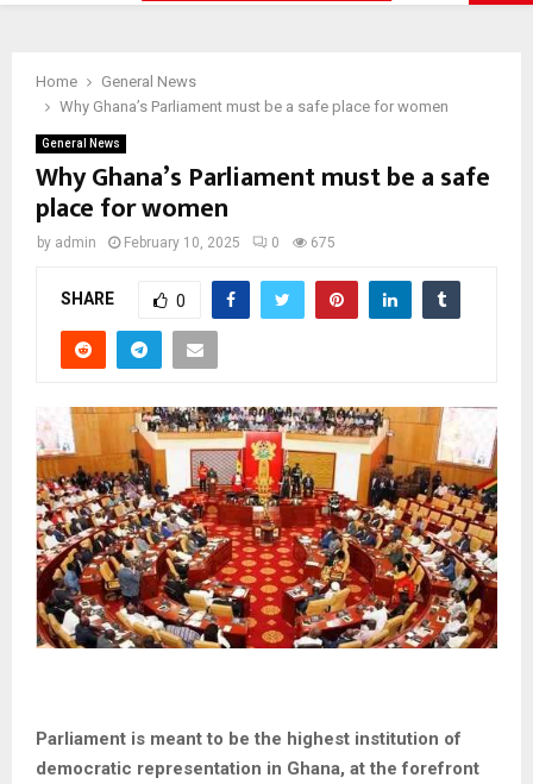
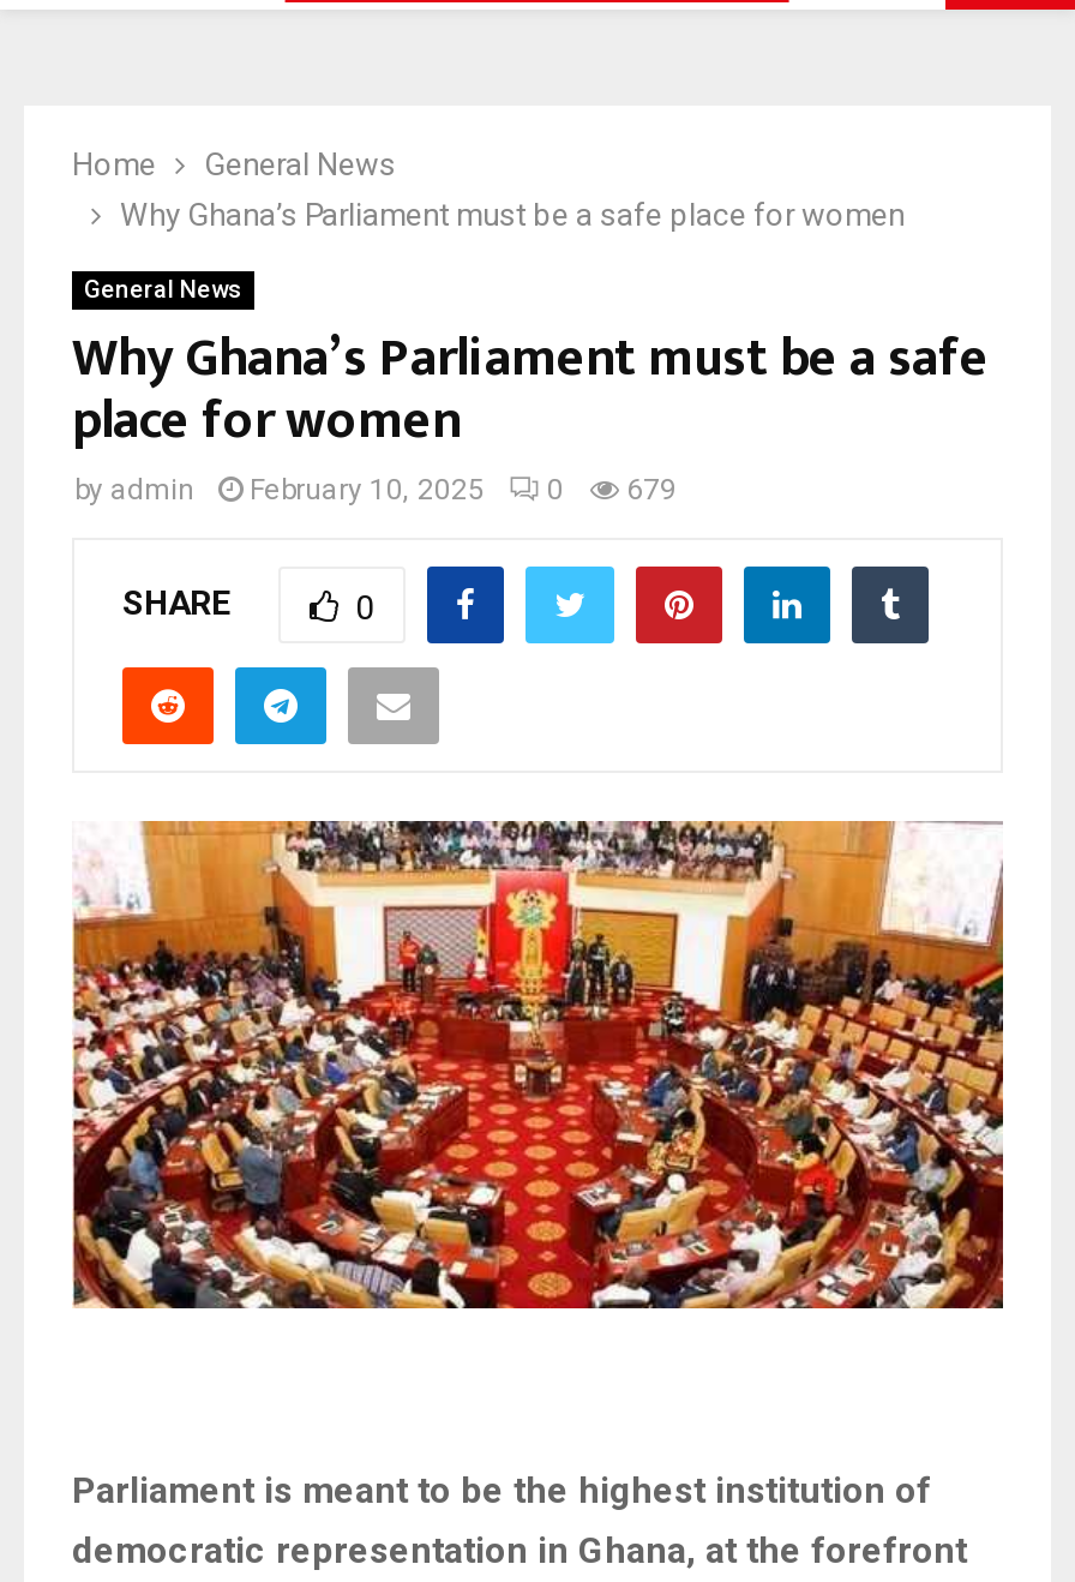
[37,234,336,251] by admin February 10, 2025 0 675 -> [74,473,677,507] by admin February 10, 2025 0 679

